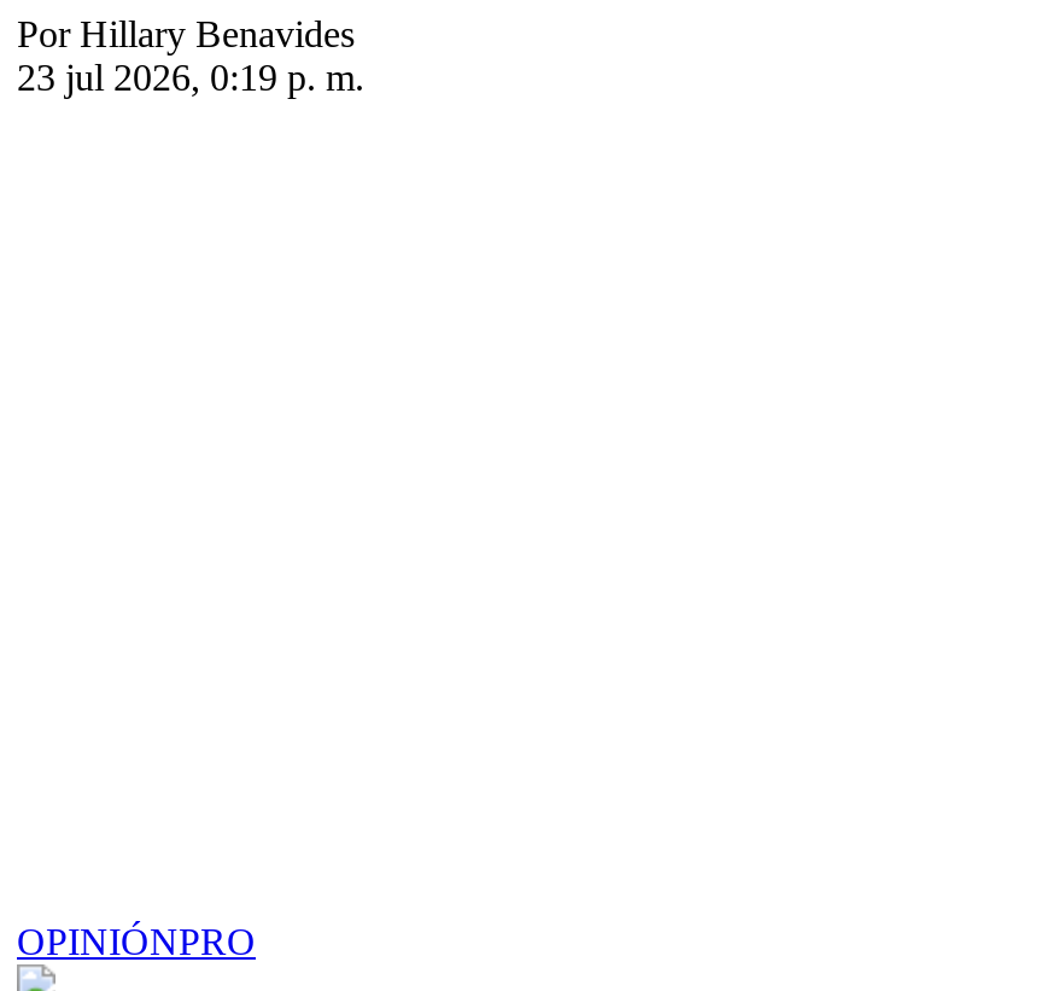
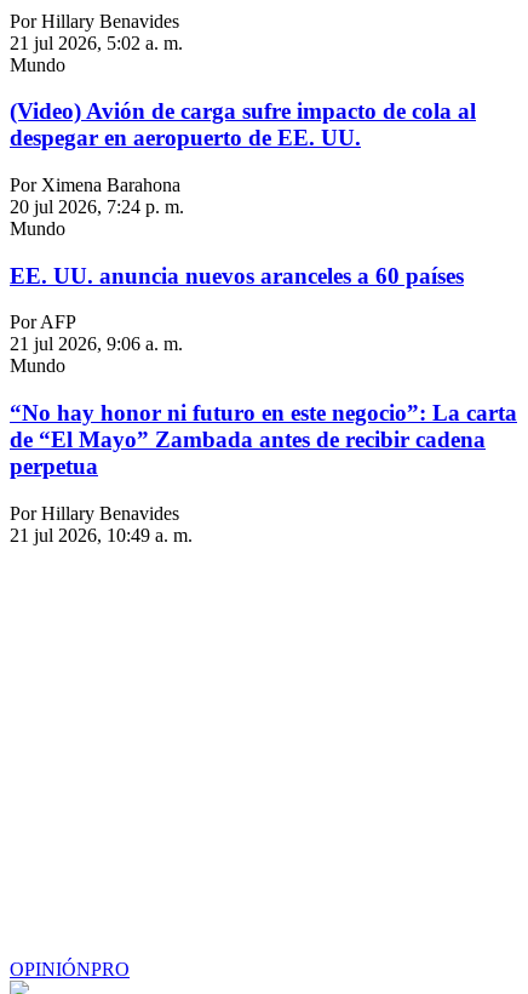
[17,57,364,98] 23 jul 2026, 0:19 p. m. -> [10,32,517,545] 21 jul 2026, 5:02 a. m. | Mundo | (Video) Avión de carga sufre impacto de cola al | despegar en aeropuerto de EE. UU. | Por Ximena Barahona | 20 jul 2026, 7:24 p. m. | Mundo | EE. UU. anuncia nuevos aranceles a 60 países | Por AFP | 21 jul 2026, 9:06 a. m. | Mundo | “No hay honor ni futuro en este negocio”: La carta | de “El Mayo” Zambada antes de recibir cadena | perpetua | Por Hillary Benavides | 21 jul 2026, 10:49 a. m.

